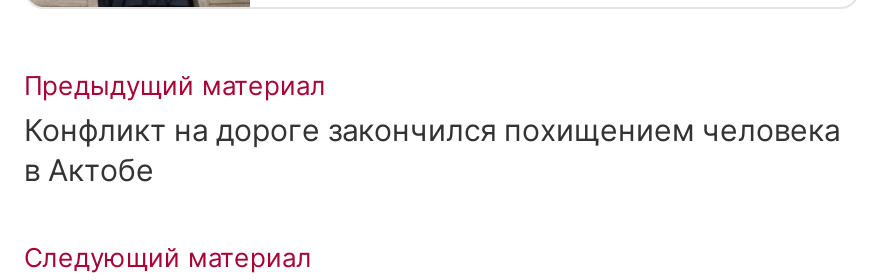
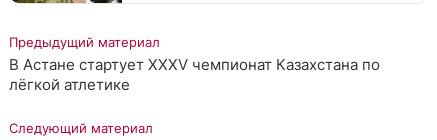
[24,110,840,188] Конфликт на дороге закончился похищением человека | в Актобе -> [9,55,380,94] В Астане стартует XXXV чемпионат Казахстана по | лёгкой атлетике

